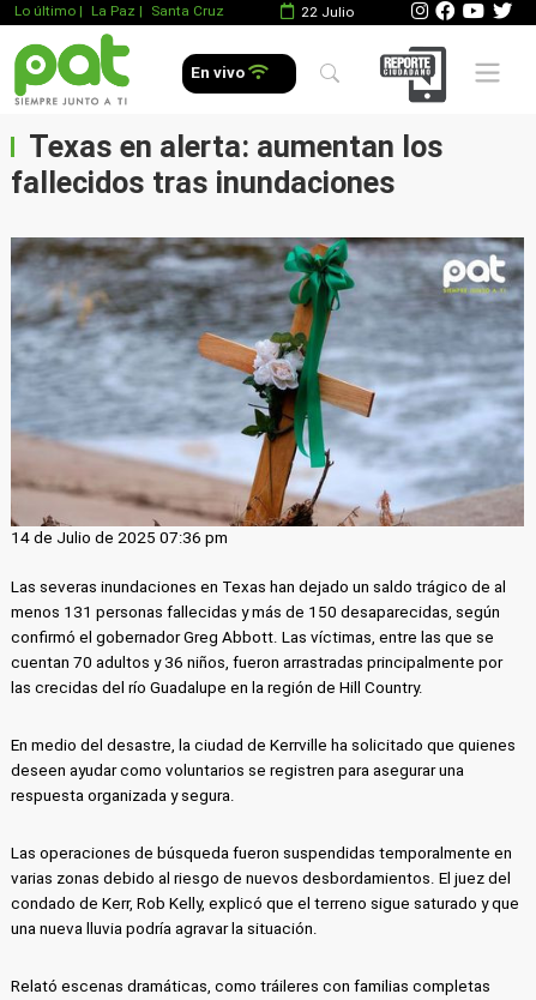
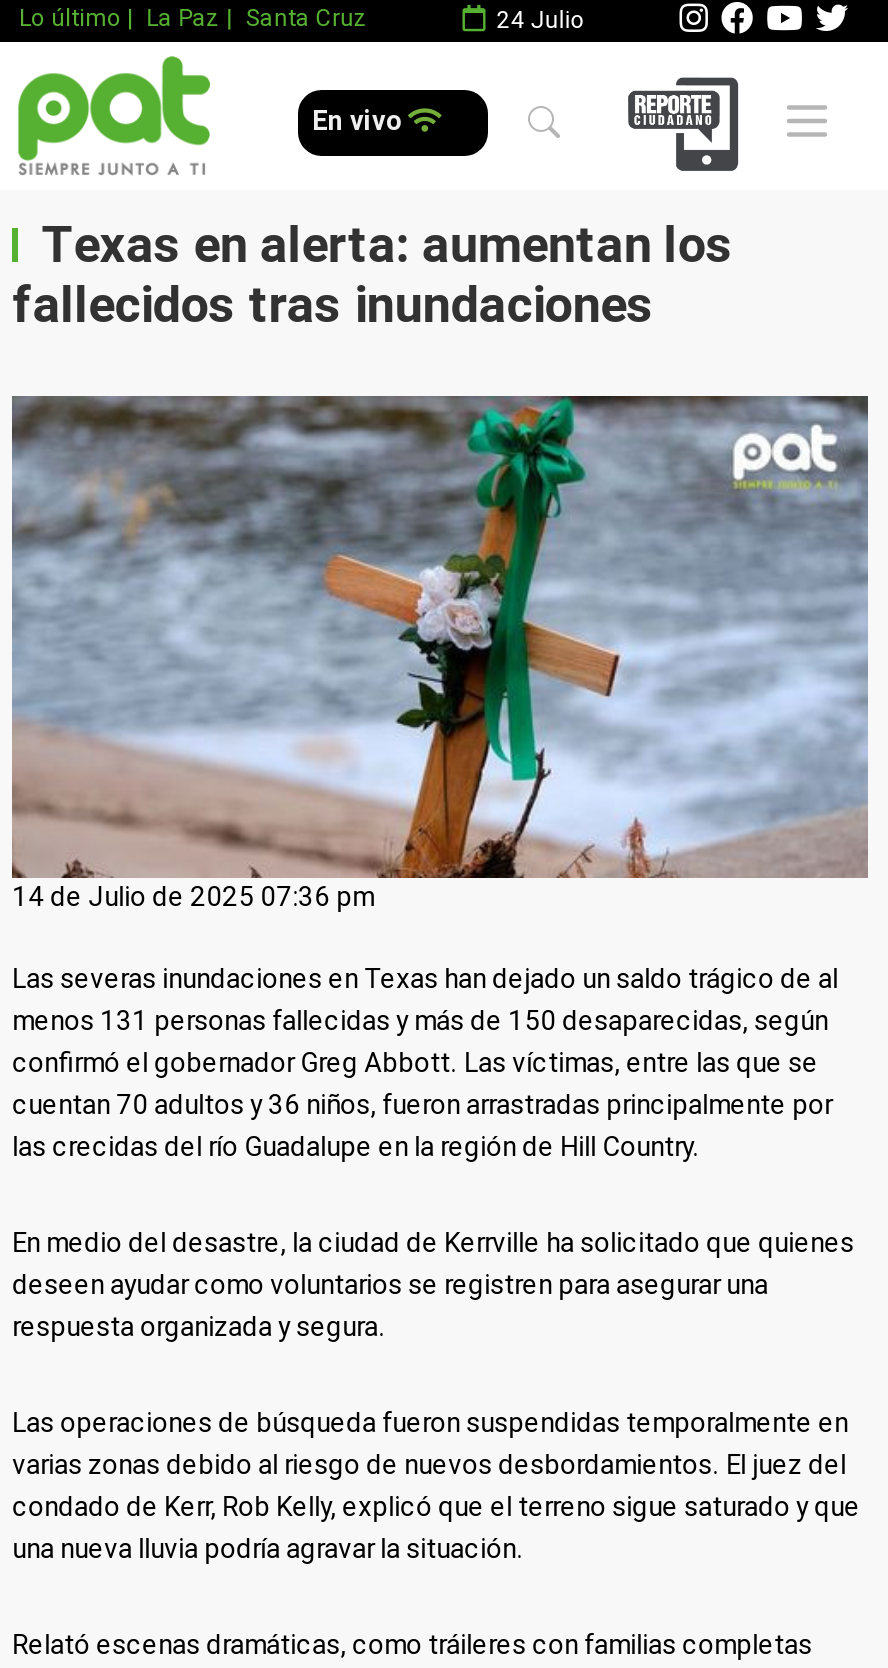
[294,4,354,20] 22 Julio -> [485,6,585,34] 24 Julio

